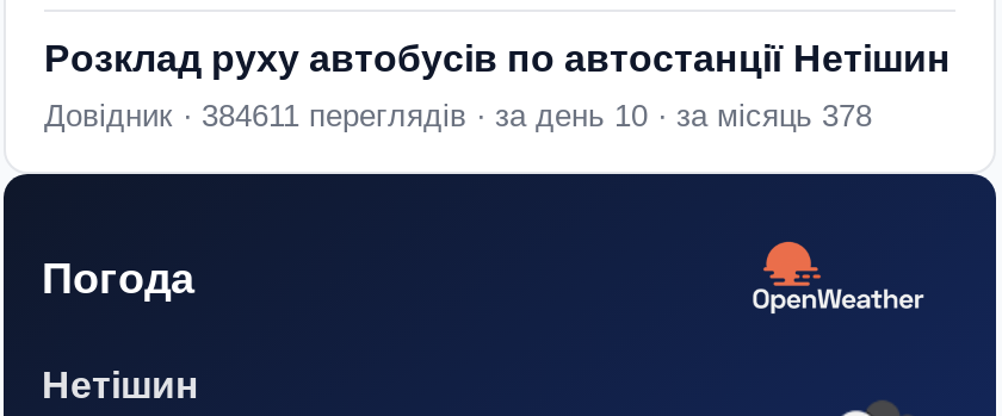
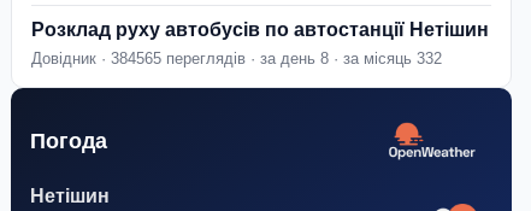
[44,98,872,134] Довідник · 384611 переглядів · за день 10 · за місяць 378 -> [31,50,442,68] Довідник · 384565 переглядів · за день 8 · за місяць 332

